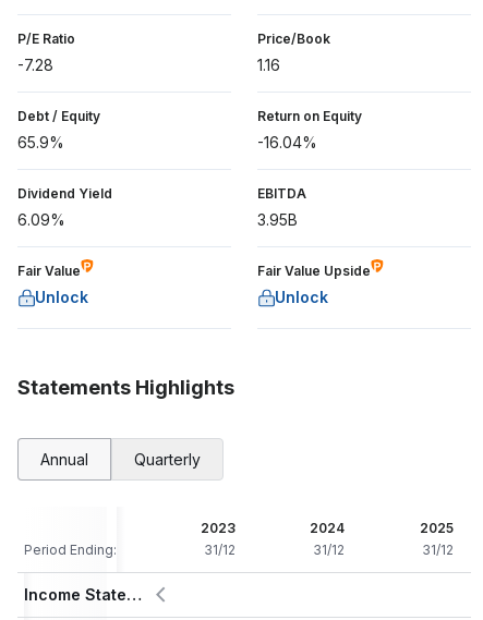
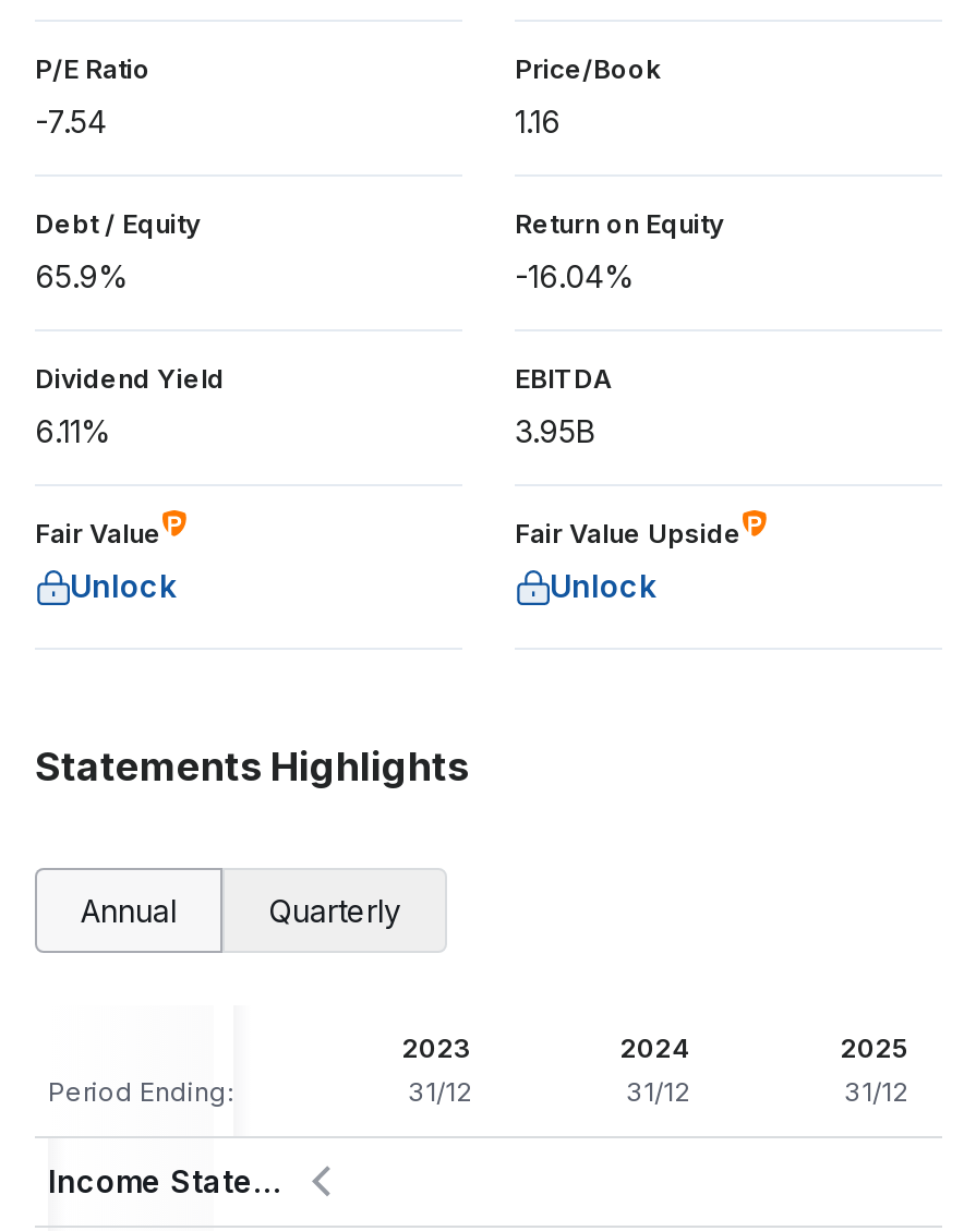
[17,55,53,74] -7.28 -> [35,102,107,139] -7.54
[17,210,65,229] 6.09% -> [35,412,111,449] 6.11%

